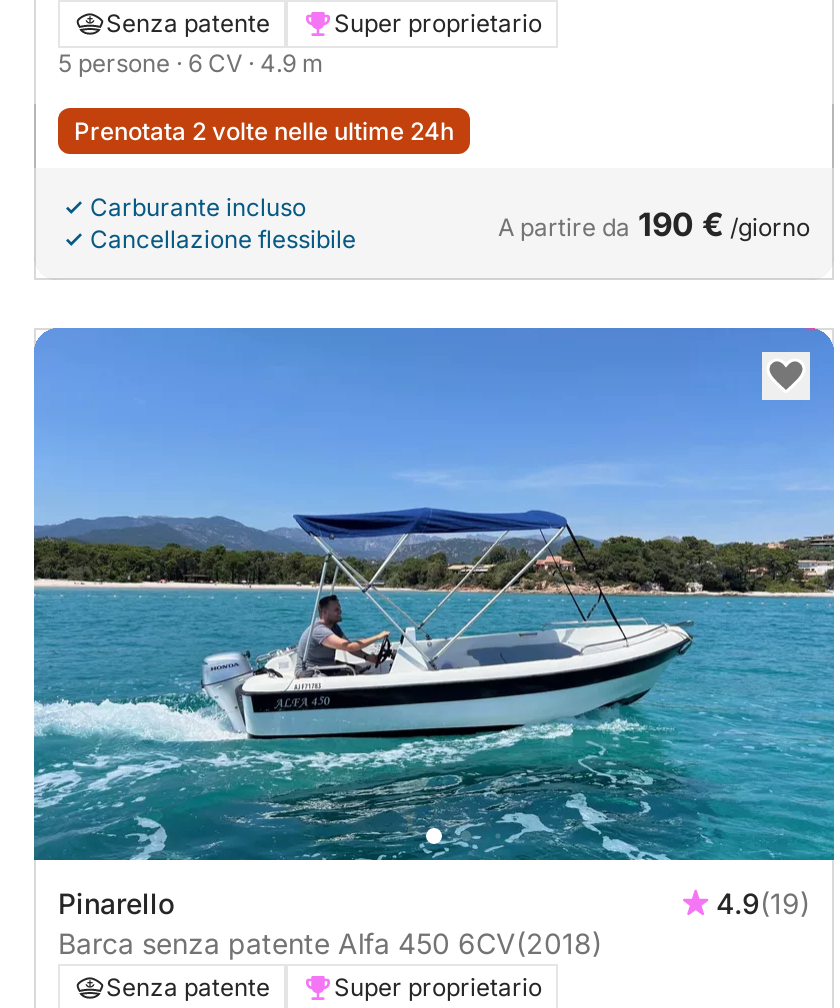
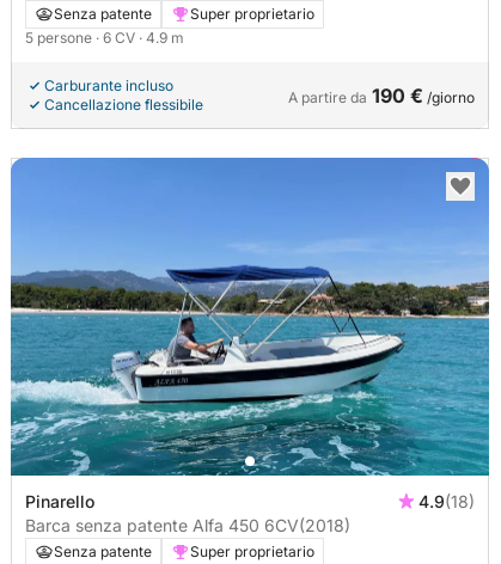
[74,115,454,145] Prenotata 2 volte nelle ultime 24h -> none
[716,886,810,920] 4.9(19) -> [418,491,475,511] 4.9(18)

